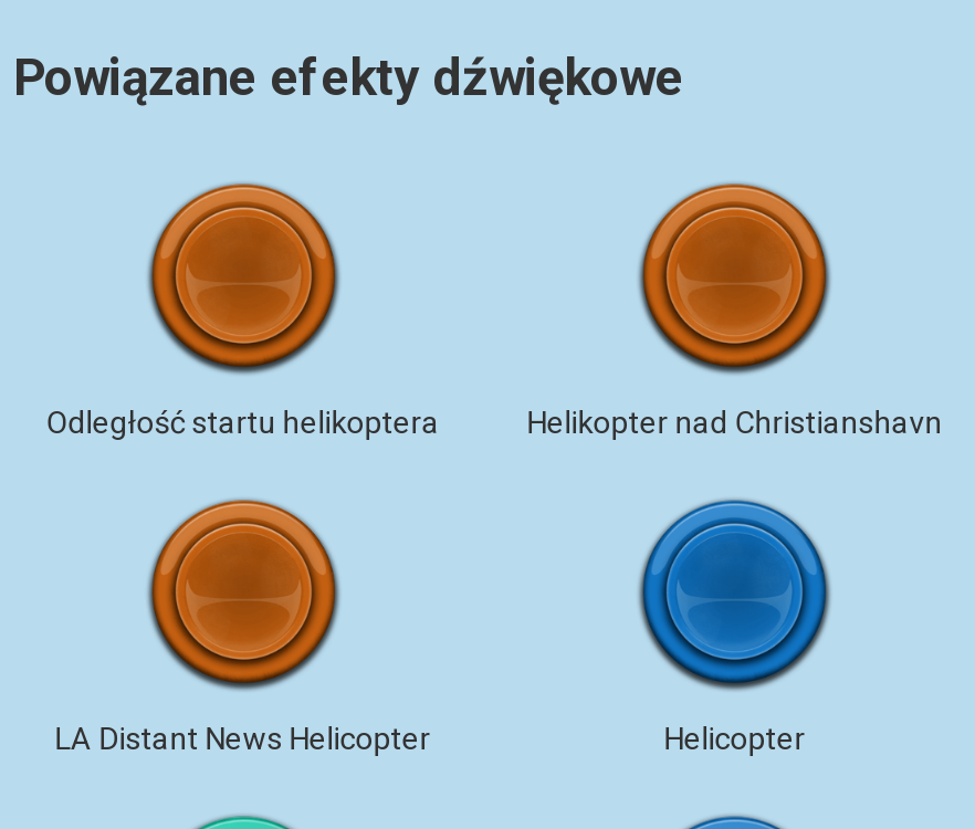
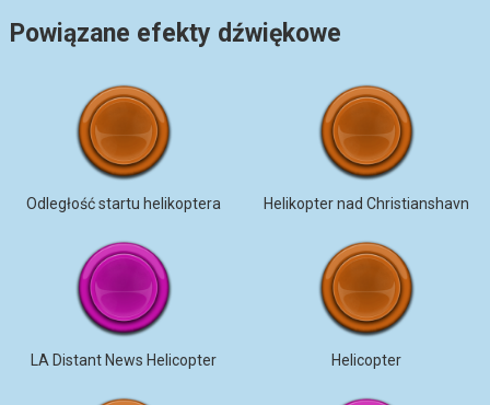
[150,500,336,683] [image] -> [78,242,170,333] [image]
[641,500,827,683] [image] -> [320,242,412,333] [image]

